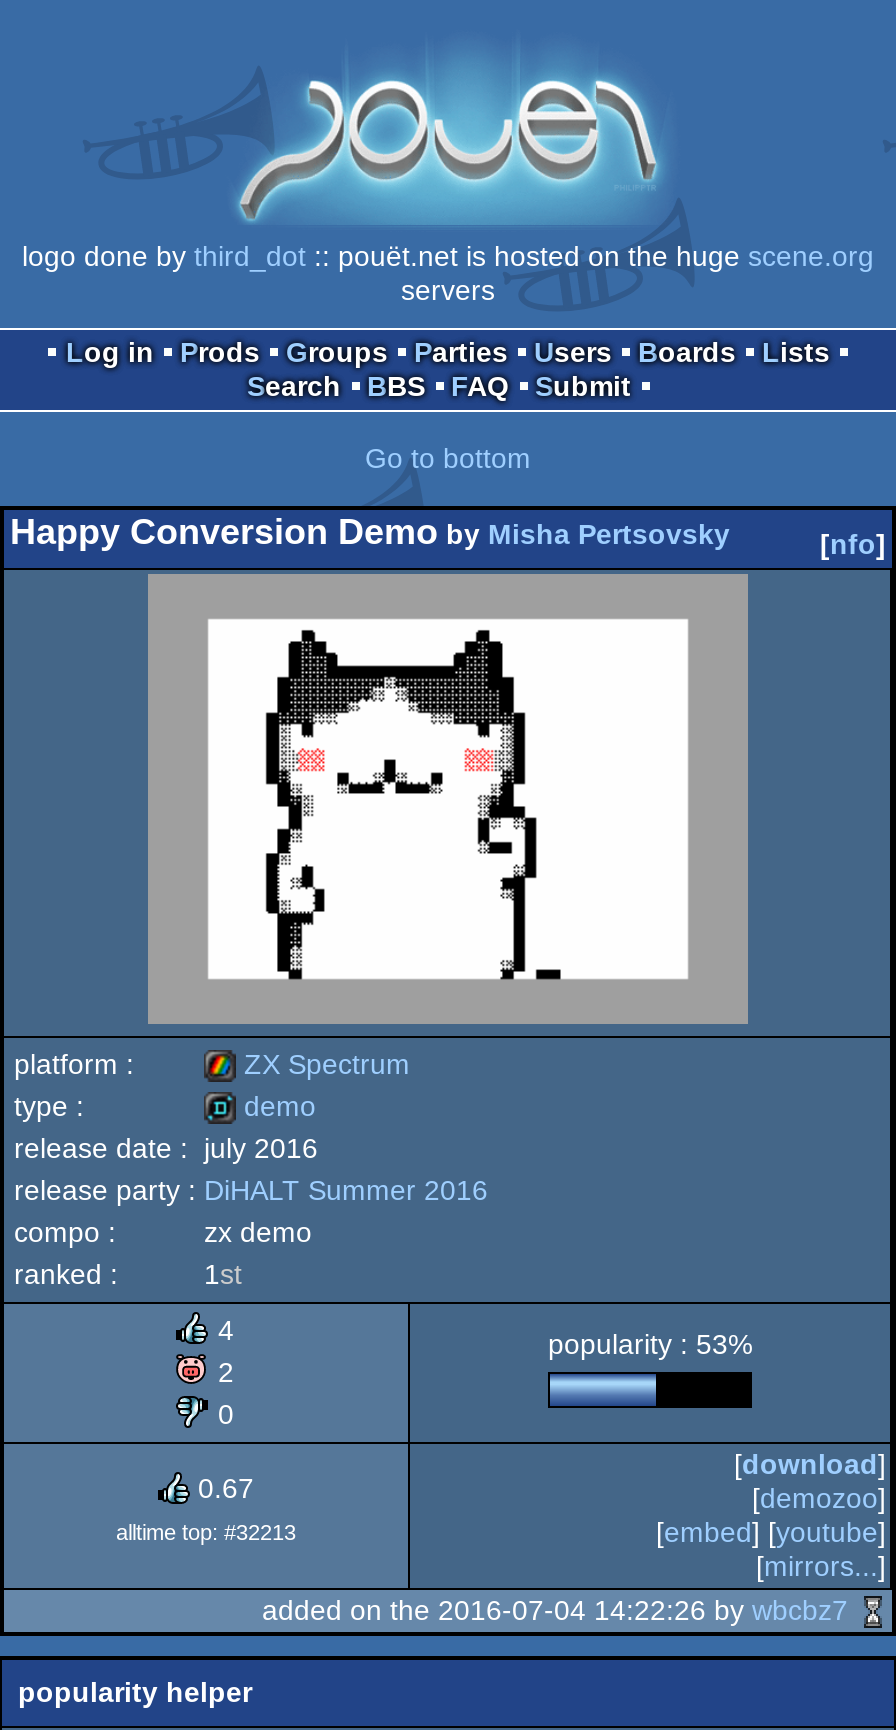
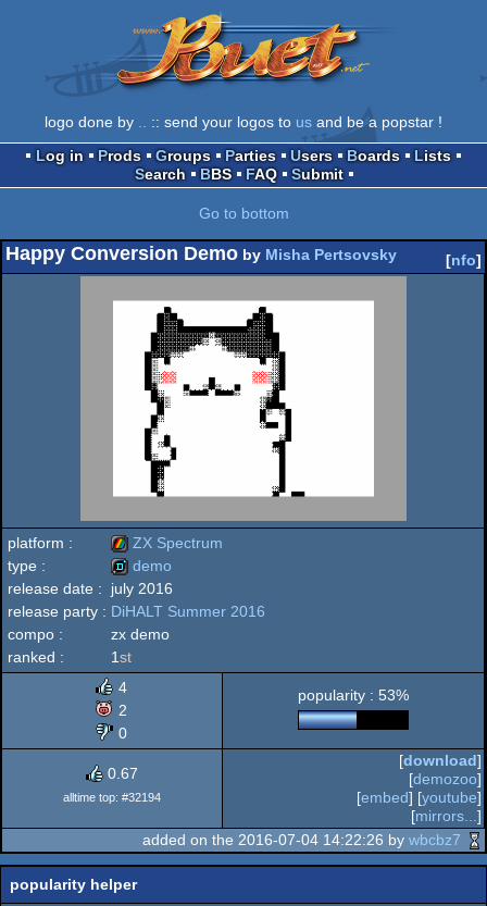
[22,66,874,306] [image] | logo done by third_dot:: pouët.net is hosted on the huge scene.org | servers -> [45,13,442,131] [image] | logo done by..:: send your logos to us and be a popstar !
[116,1520,296,1544] alltime top: #32213 -> [63,791,161,804] alltime top: #32194

